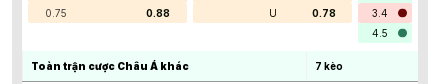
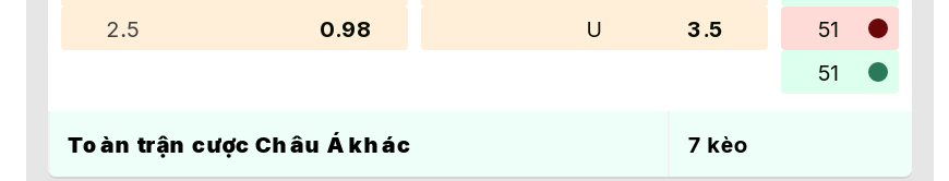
[45,6,67,18] 0.75 -> [106,14,139,40] 2.5
[146,6,170,18] 0.88 -> [320,14,372,40] 0.98
[312,6,336,18] 0.78 -> [688,14,725,40] 3.5
[372,6,388,18] 3.4 -> [817,14,839,40] 51
[372,26,388,38] 4.5 -> [817,58,839,84] 51

